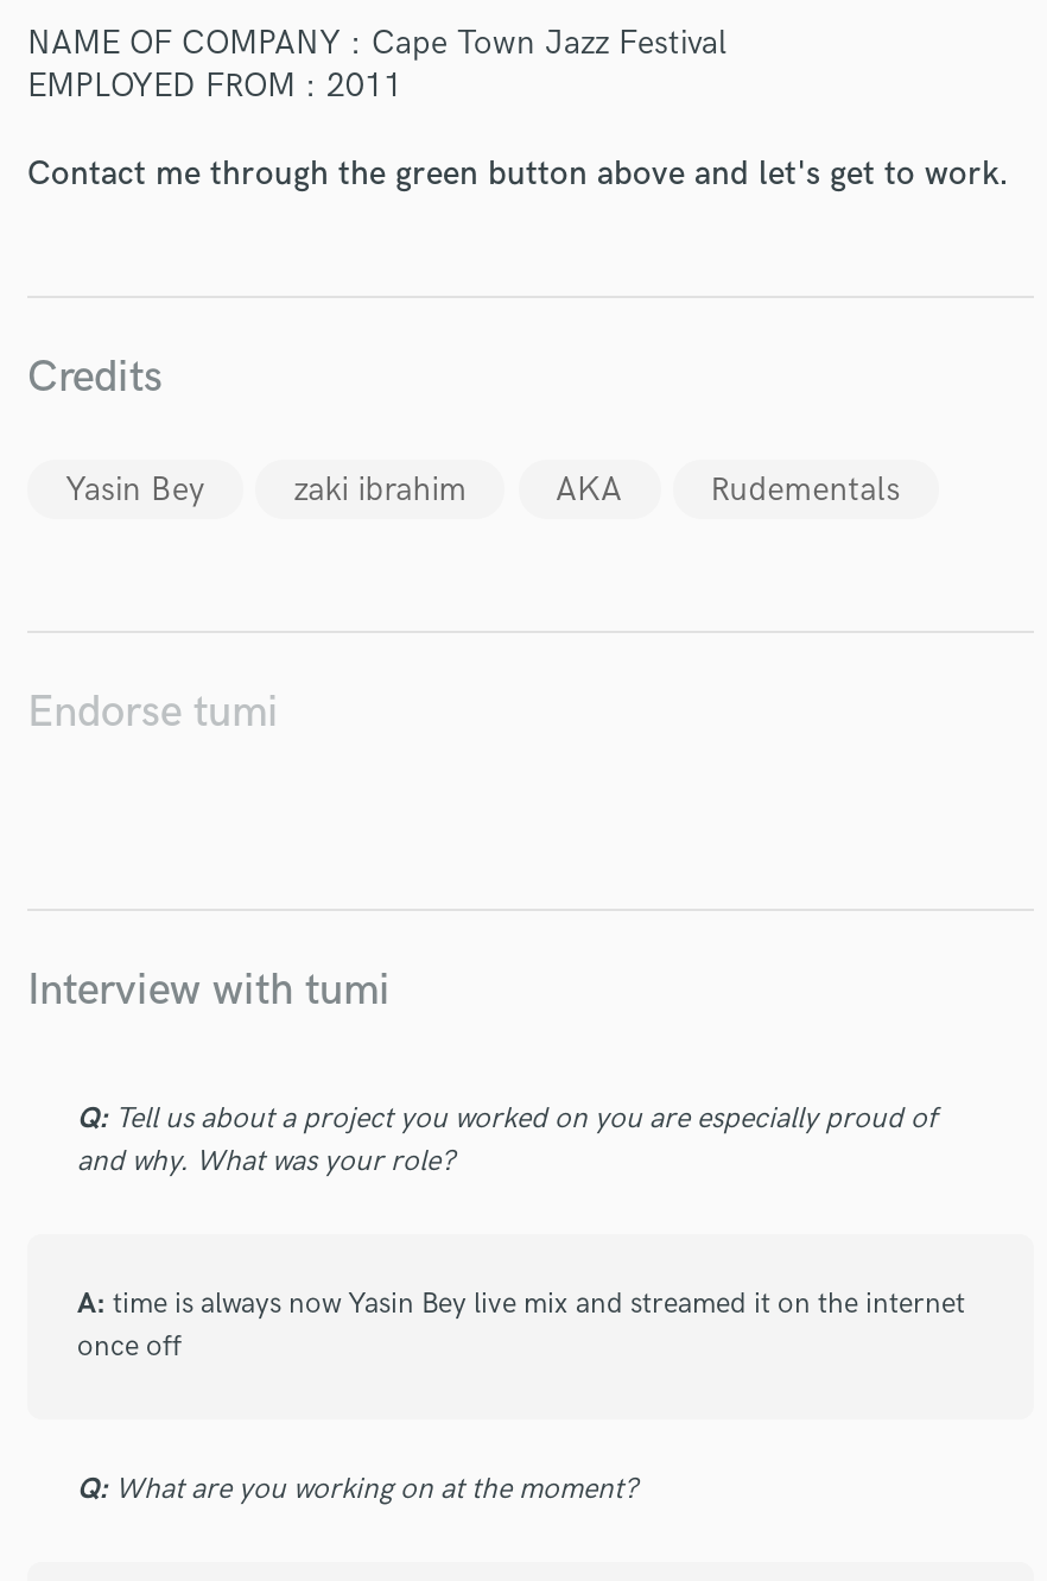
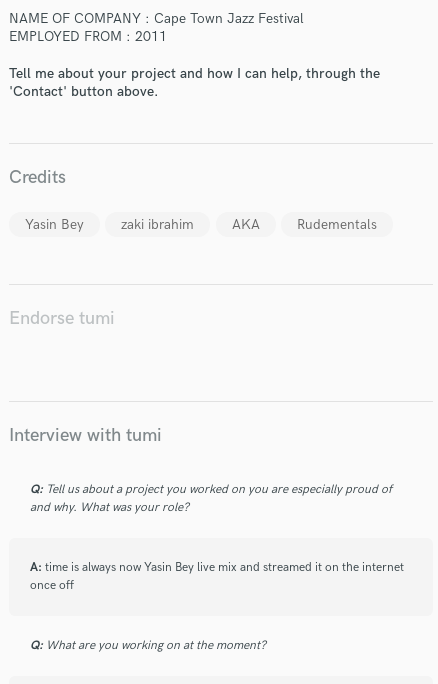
[27,152,1008,192] Contact me through the green button above and let's get to work. -> [9,64,380,99] Tell me about your project and how I can help, through the | 'Contact' button above.

